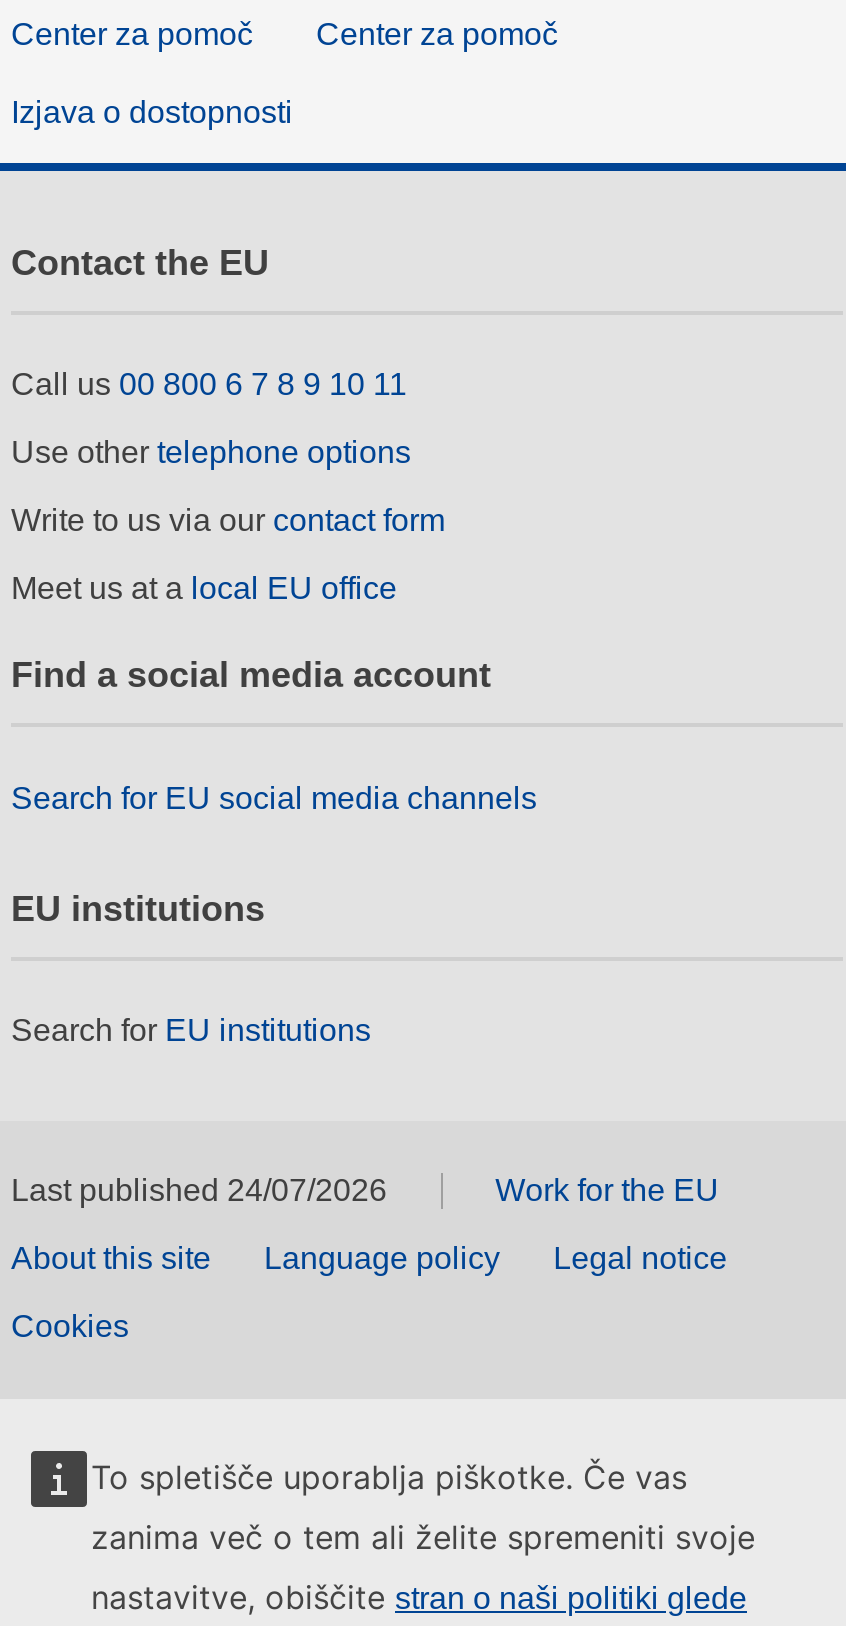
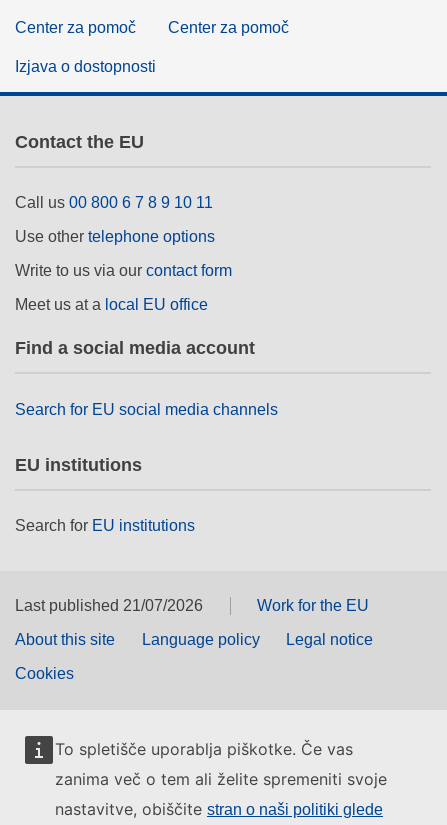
[11,1174,387,1208] Last published 24/07/2026 -> [15,597,203,614] Last published 21/07/2026

